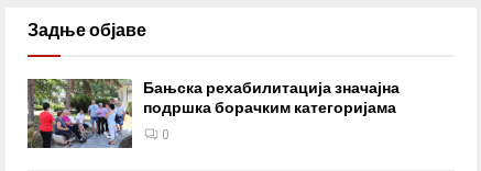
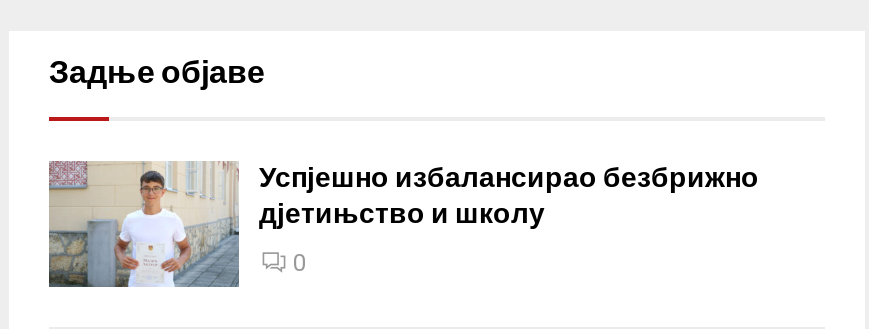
[28,78,400,149] [image] | Бањска рехабилитација значајна | подршка борачким категоријама -> [49,159,759,289] [image] | Успјешно избалансирао безбрижно | дјетињство и школу

